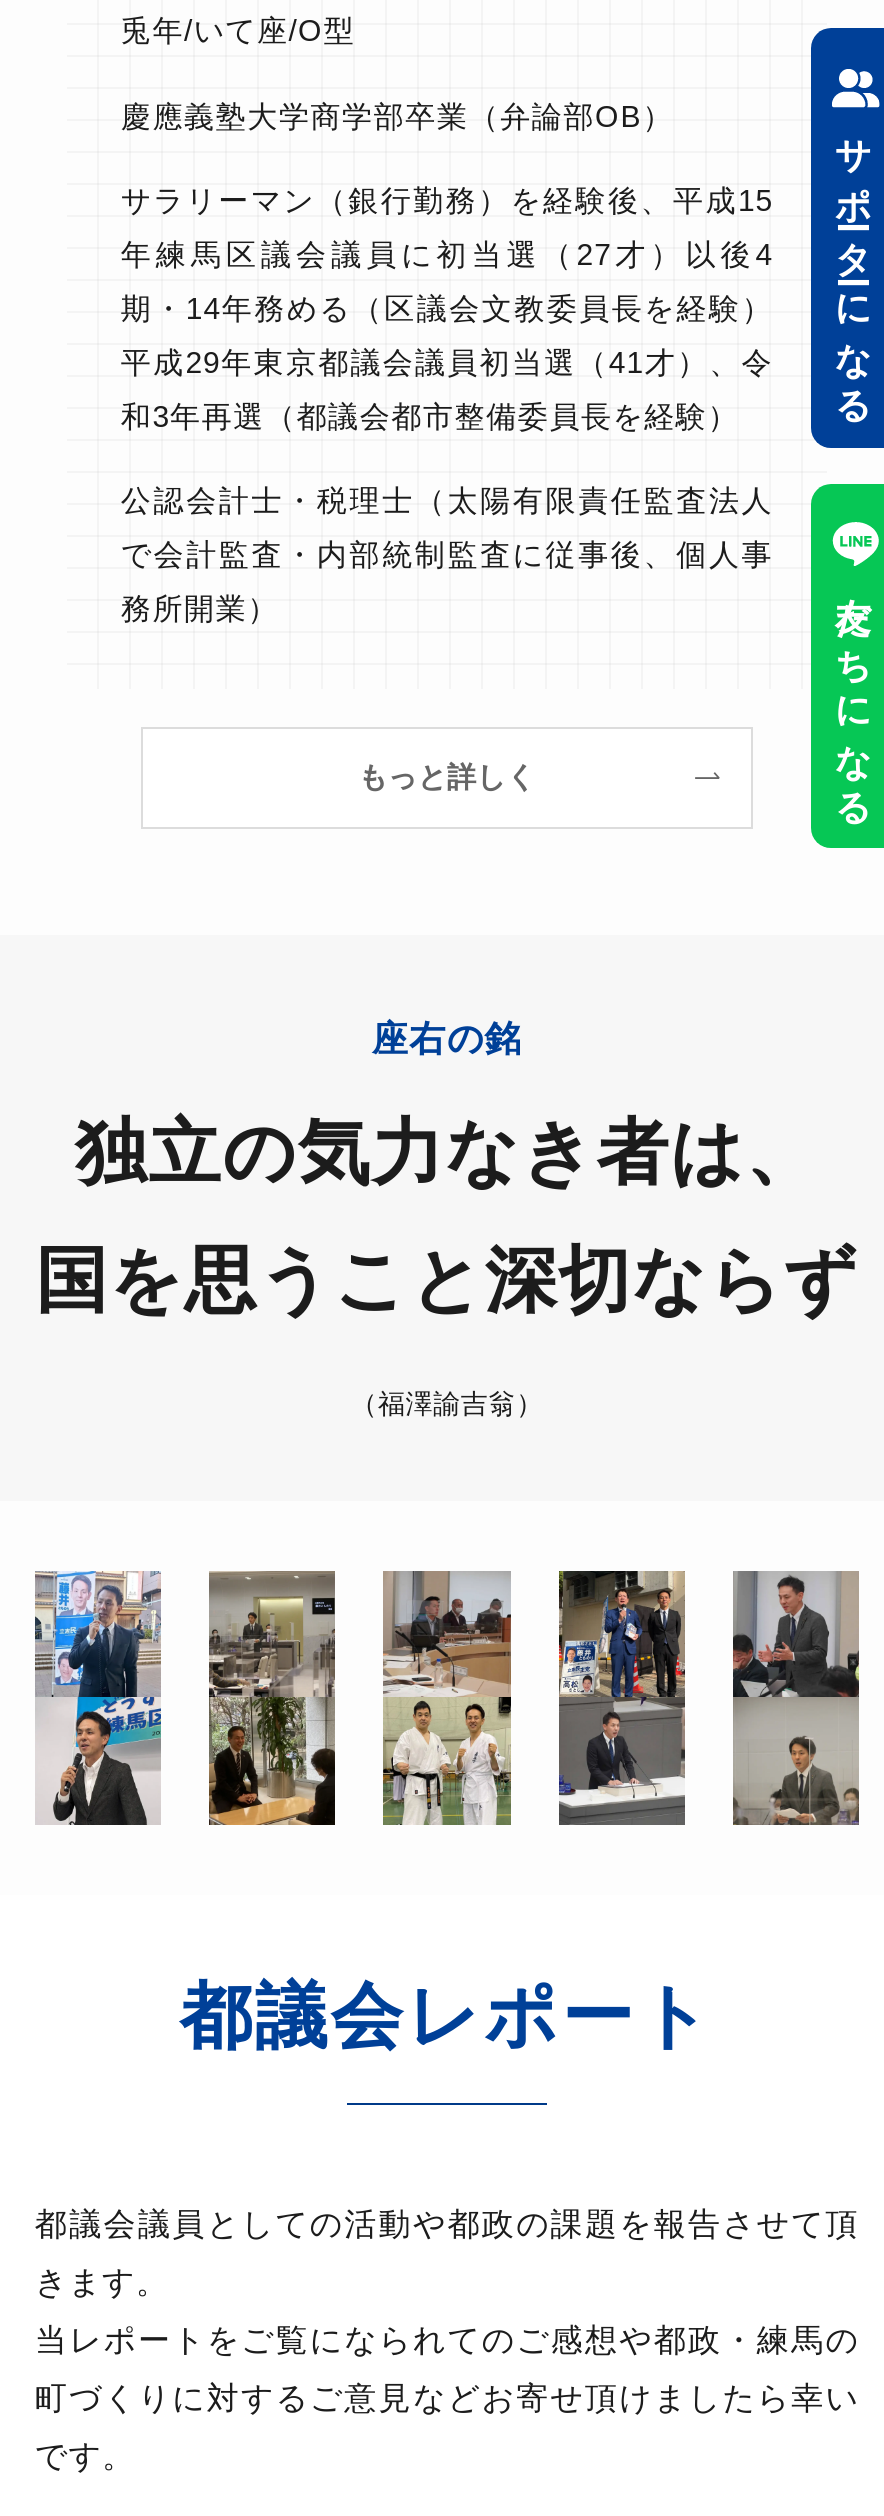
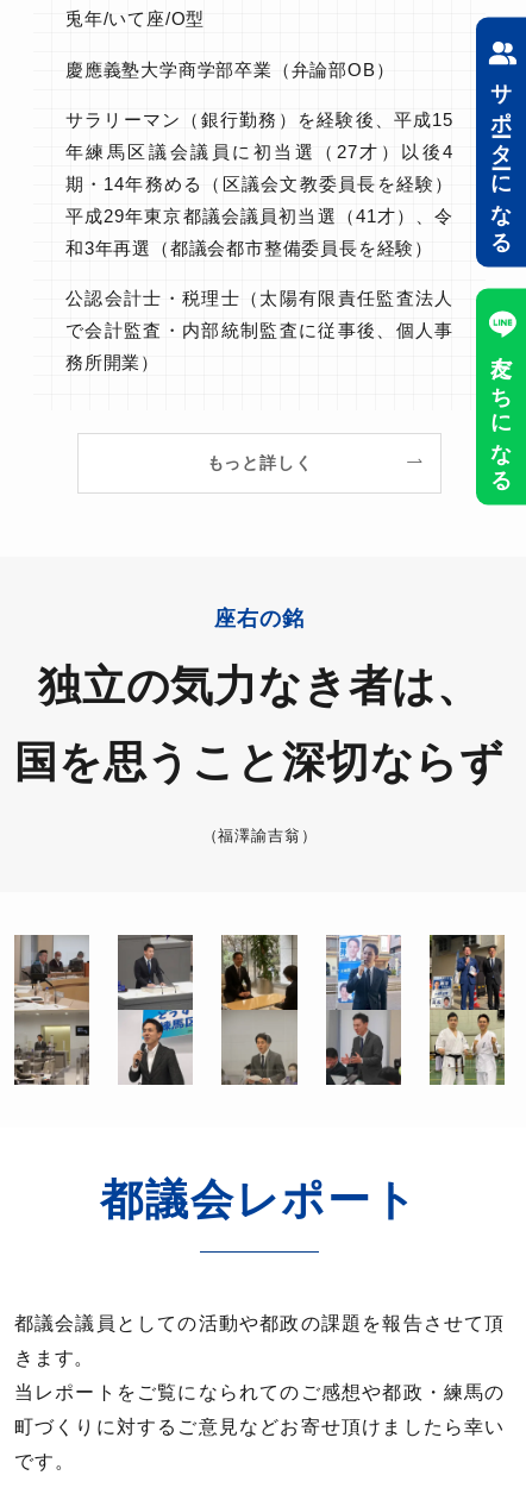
[33,1569,163,1827] [image] -> [13,934,90,1086] [image]
[207,1571,337,1827] [image] -> [118,936,193,1086] [image]
[383,1571,513,1825] [image] -> [221,935,299,1085] [image]
[559,1569,685,1825] [image] -> [326,935,402,1086] [image]
[733,1571,861,1827] [image] -> [430,935,506,1086] [image]

